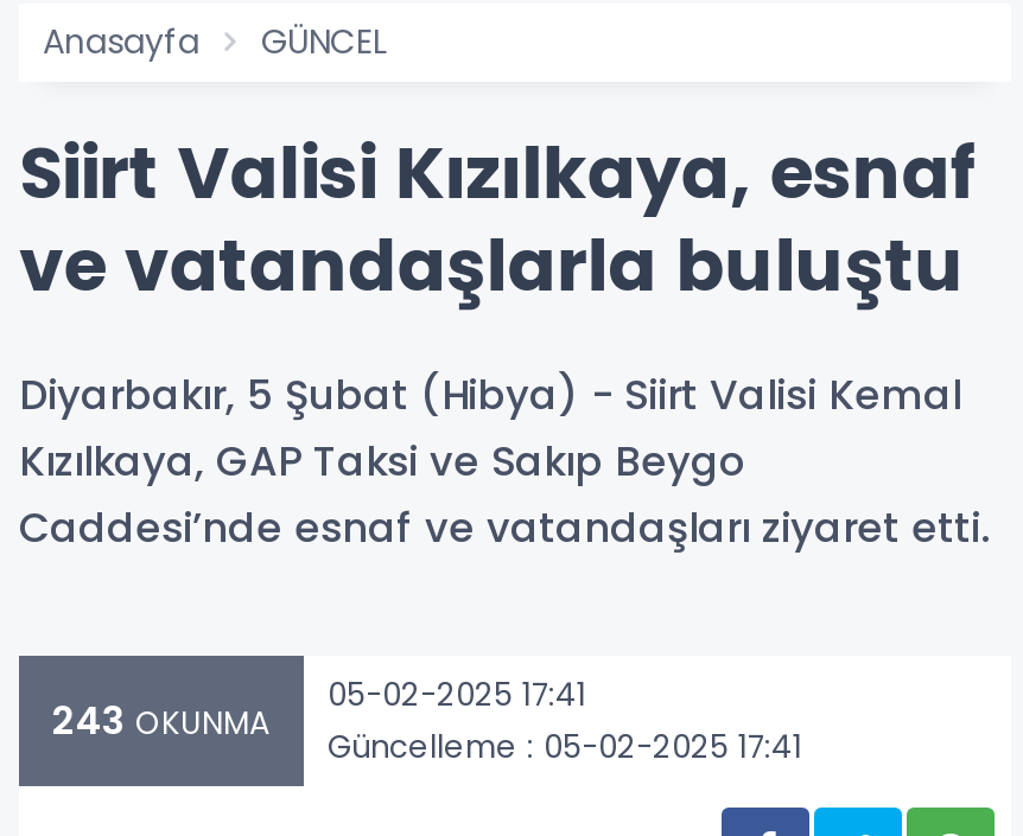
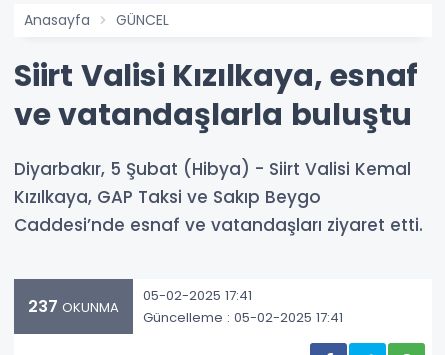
[52,672,802,769] 243 OKUNMA 05-02-2025 17:41 Güncelleme : 05-02-2025 17:41 -> [28,286,343,327] 237 OKUNMA 05-02-2025 17:41 Güncelleme : 05-02-2025 17:41

